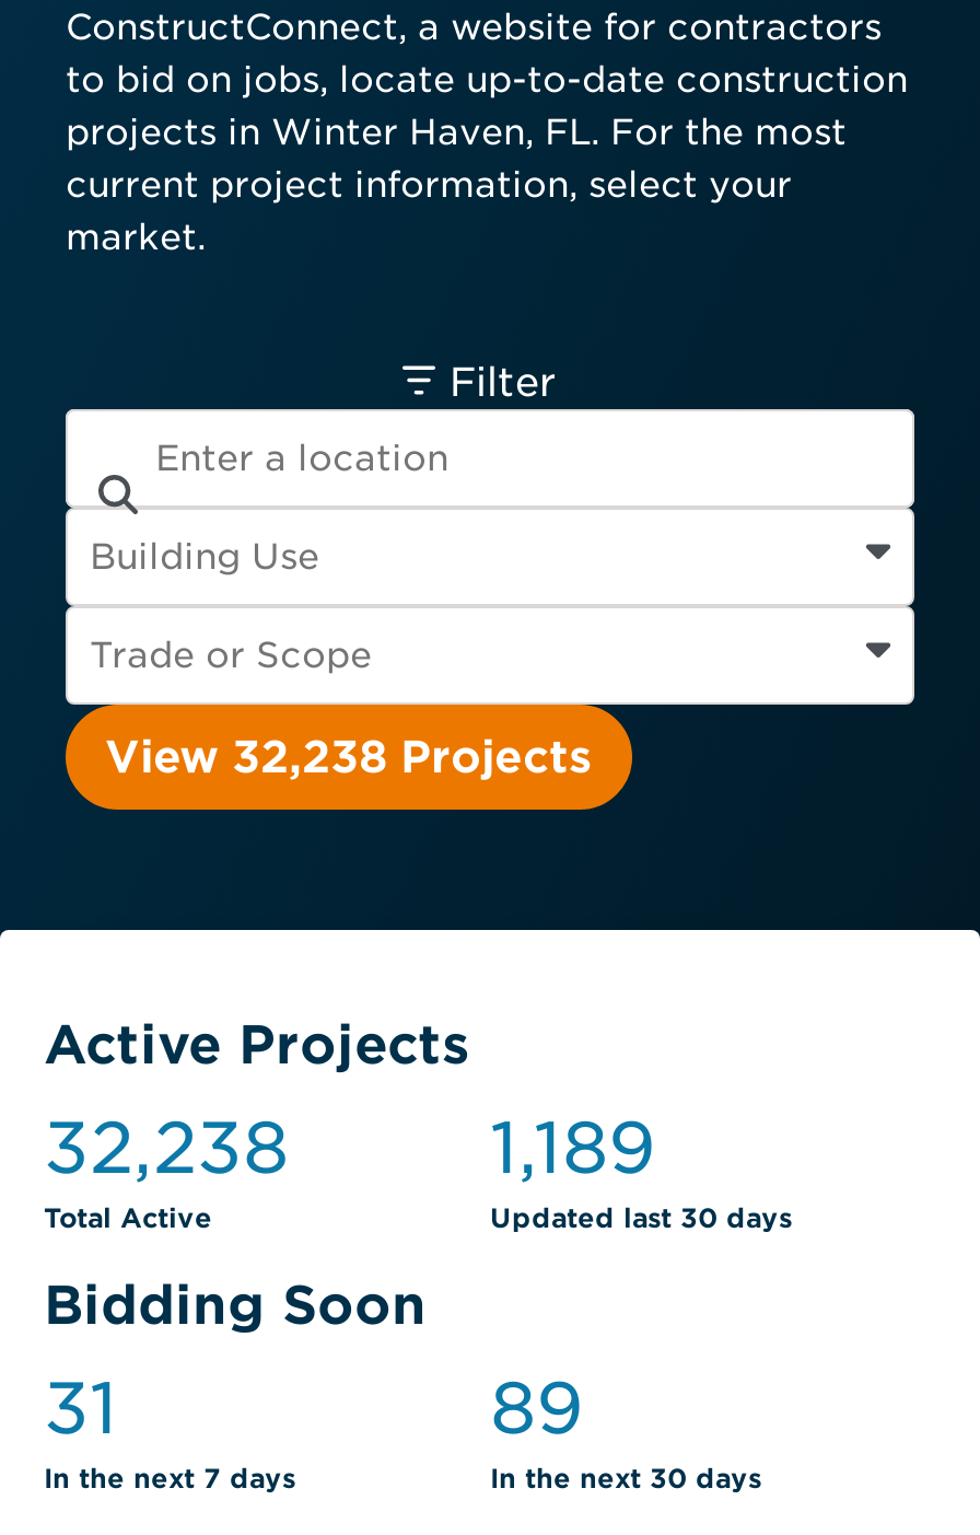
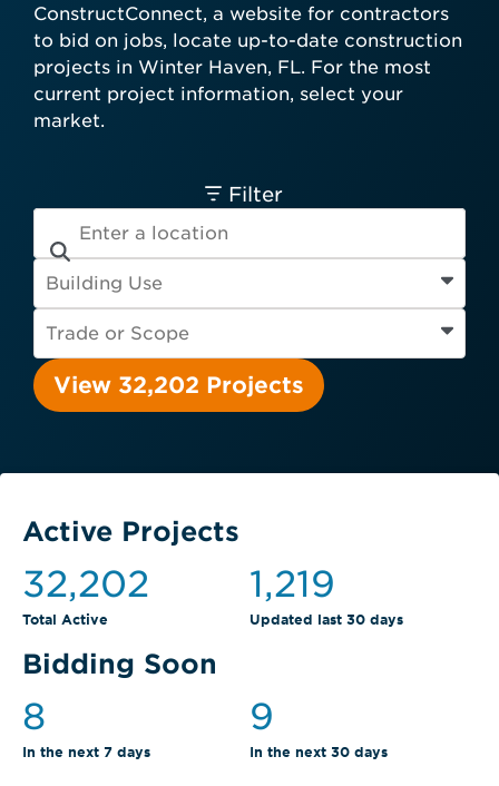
[105,731,593,783] View 32,238 Projects -> [53,372,304,399] View 32,202 Projects
[44,1105,289,1190] 32,238 -> [22,562,149,606] 32,202
[490,1105,656,1190] 1,189 -> [250,562,335,606] 1,219
[44,1365,118,1451] 31 -> [22,695,46,738] 8
[490,1365,584,1451] 89 -> [250,695,274,738] 9

